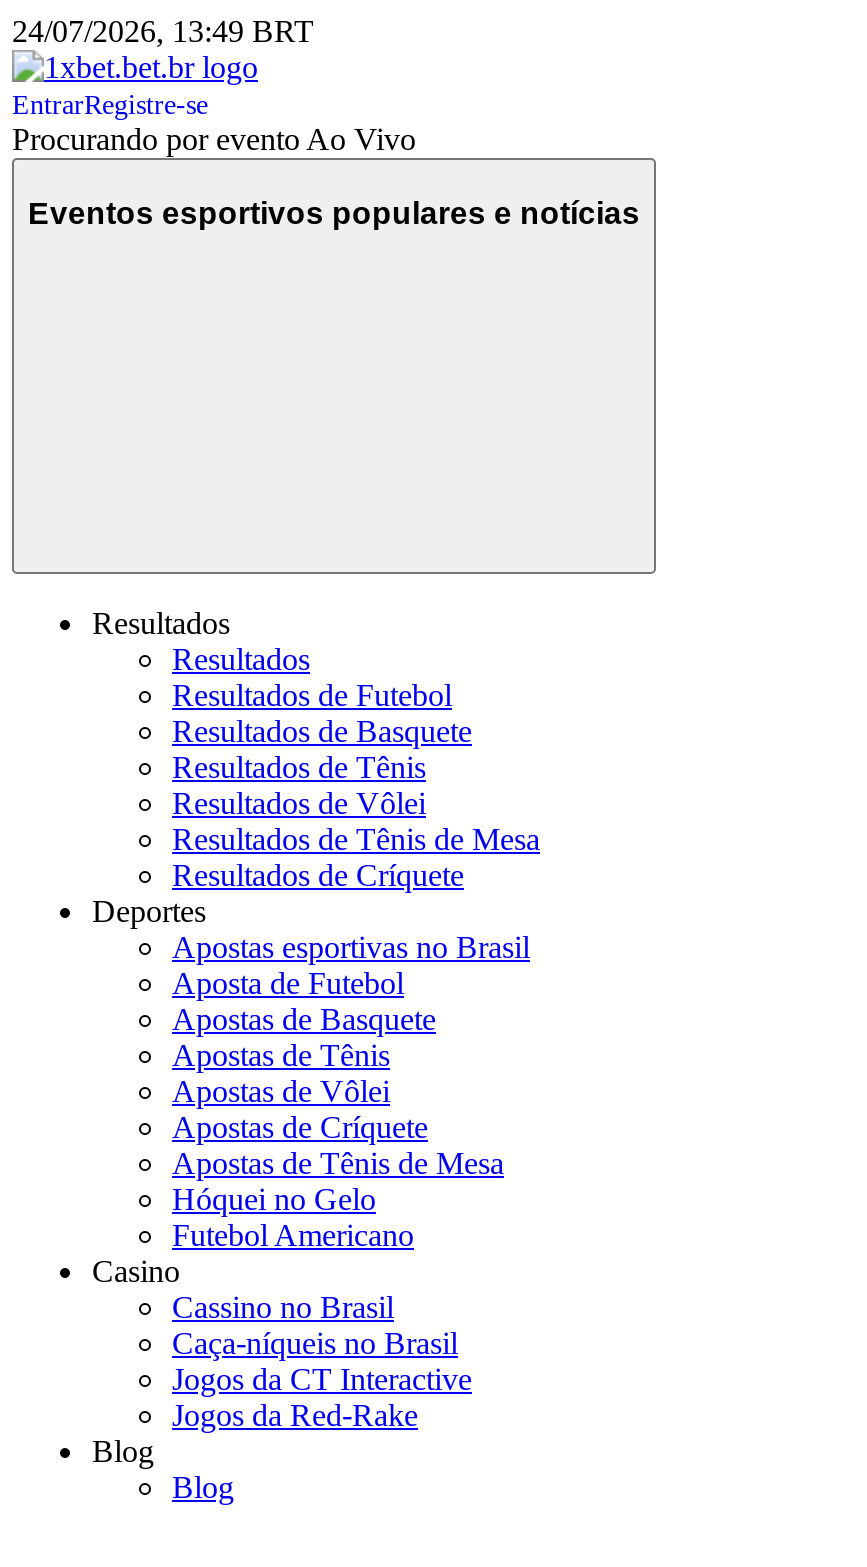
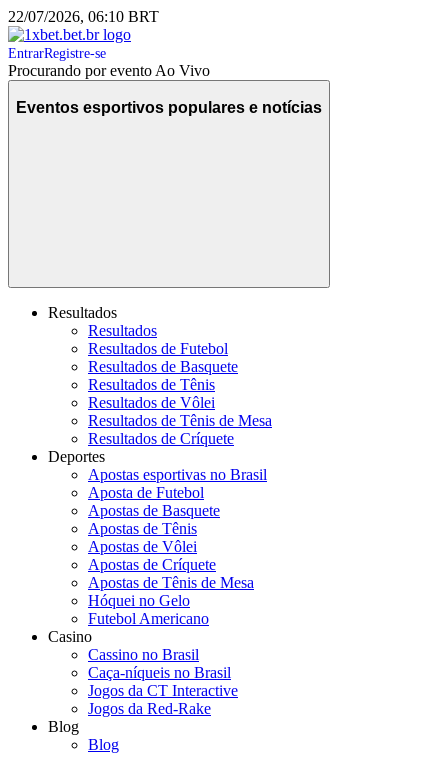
[12,14,314,48] 24/07/2026, 13:49 BRT -> [8,8,159,25] 22/07/2026, 06:10 BRT

